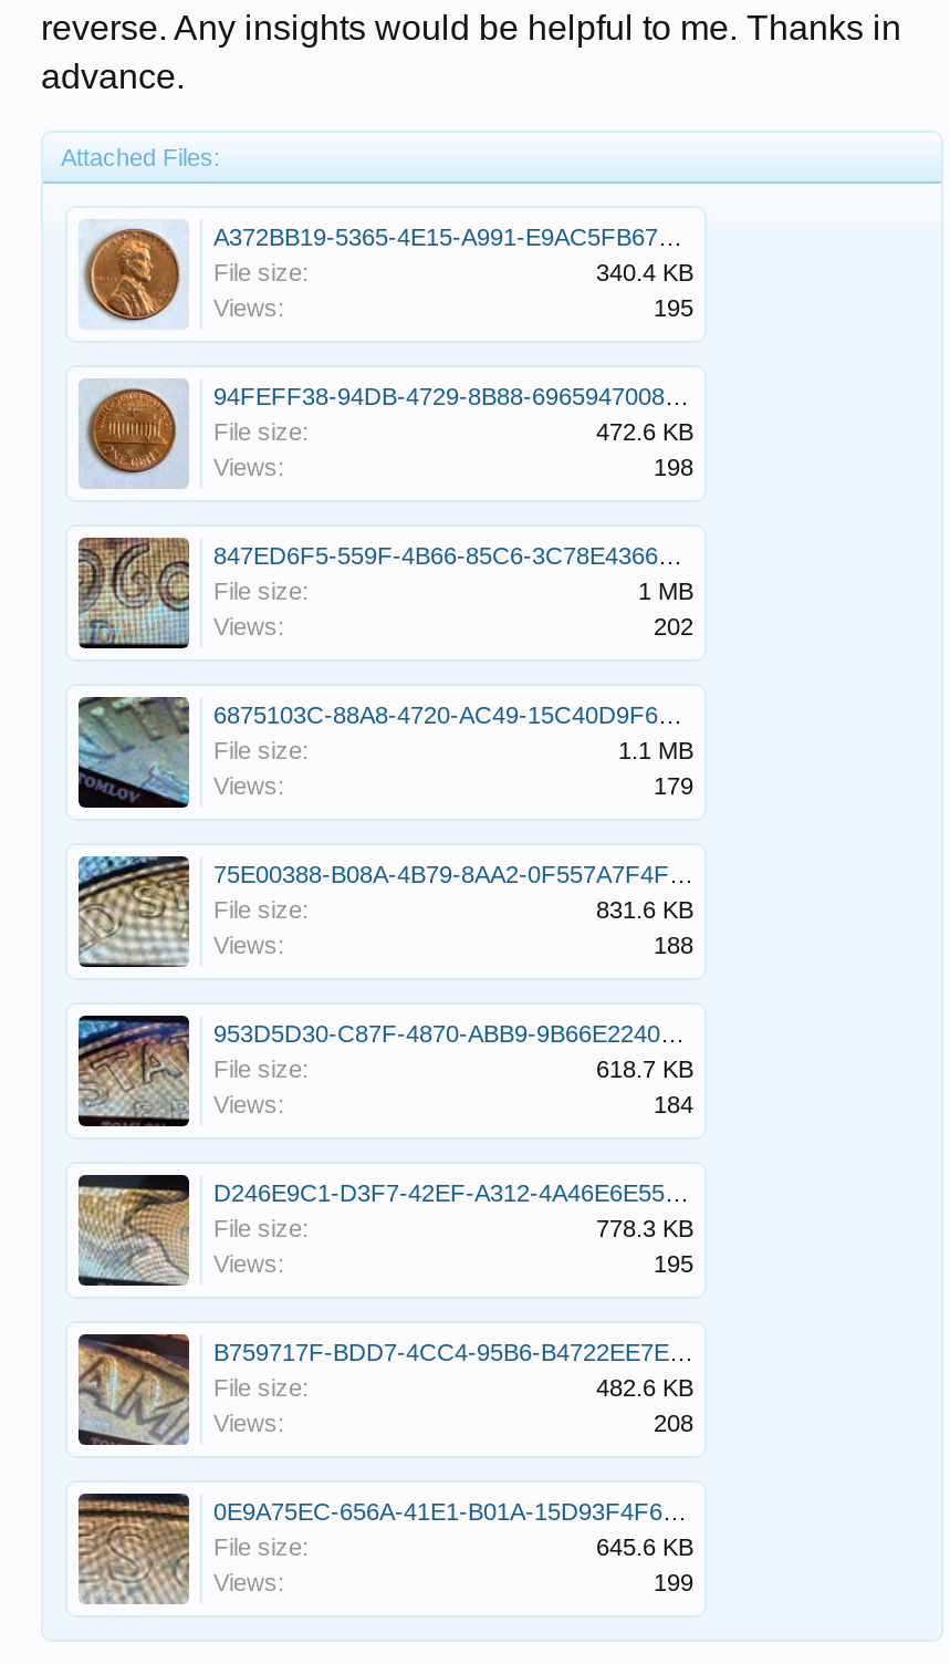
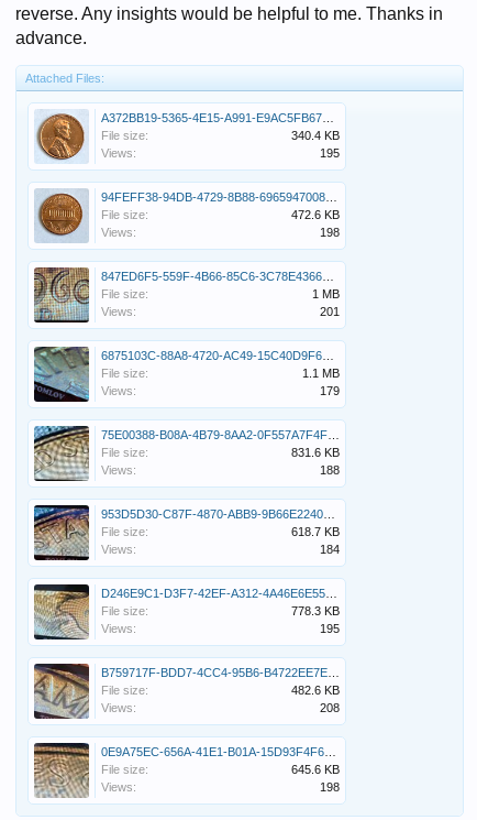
[654,613,693,639] 202 -> [320,305,340,318] 201
[654,1569,693,1595] 199 -> [320,780,340,794] 198

